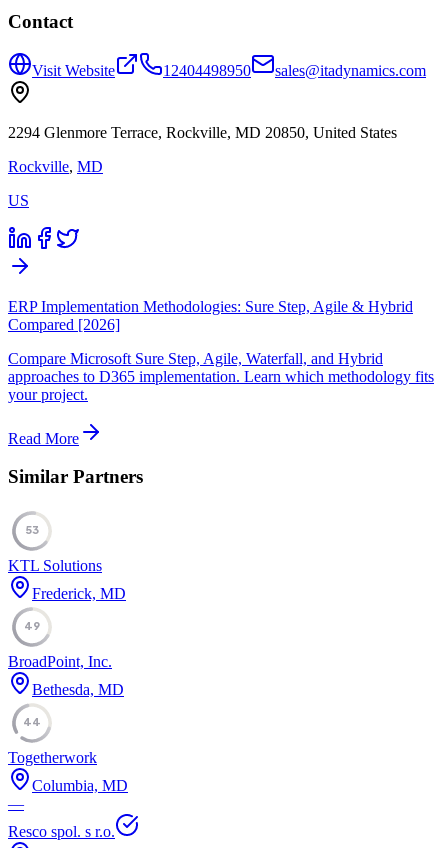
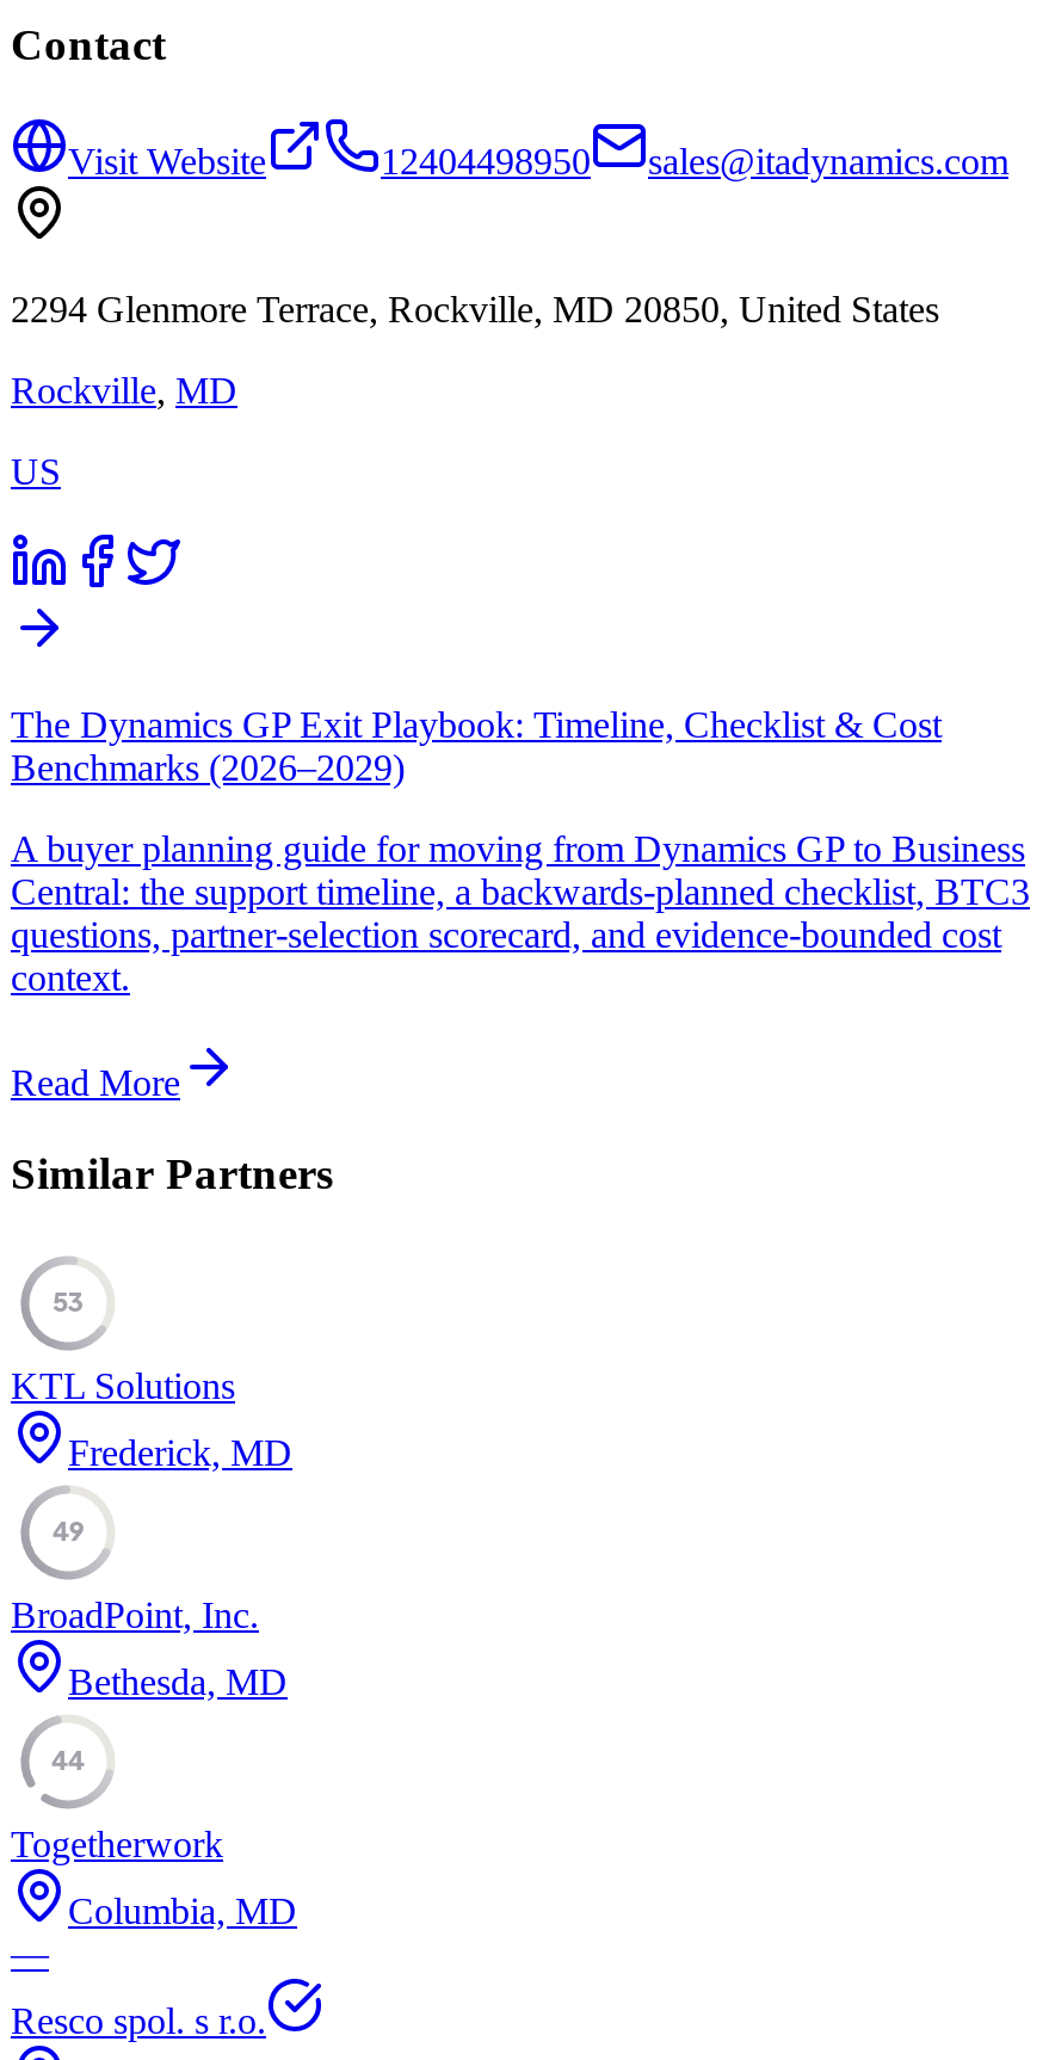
[8,298,413,333] ERP Implementation Methodologies: Sure Step, Agile & Hybrid | Compared [2026] -> [11,703,942,787] The Dynamics GP Exit Playbook: Timeline, Checklist & Cost | Benchmarks (2026–2029)
[8,350,434,403] Compare Microsoft Sure Step, Agile, Waterfall, and Hybrid | approaches to D365 implementation. Learn which methodology fits | your project. -> [11,827,1030,997] A buyer planning guide for moving from Dynamics GP to Business | Central: the support timeline, a backwards-planned checklist, BTC3 | questions, partner-selection scorecard, and evidence-bounded cost | context.

